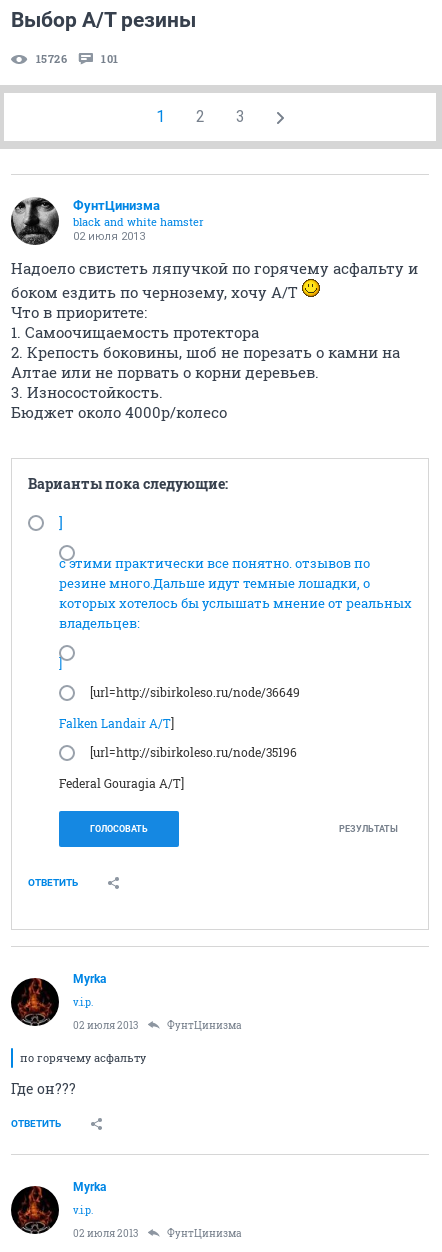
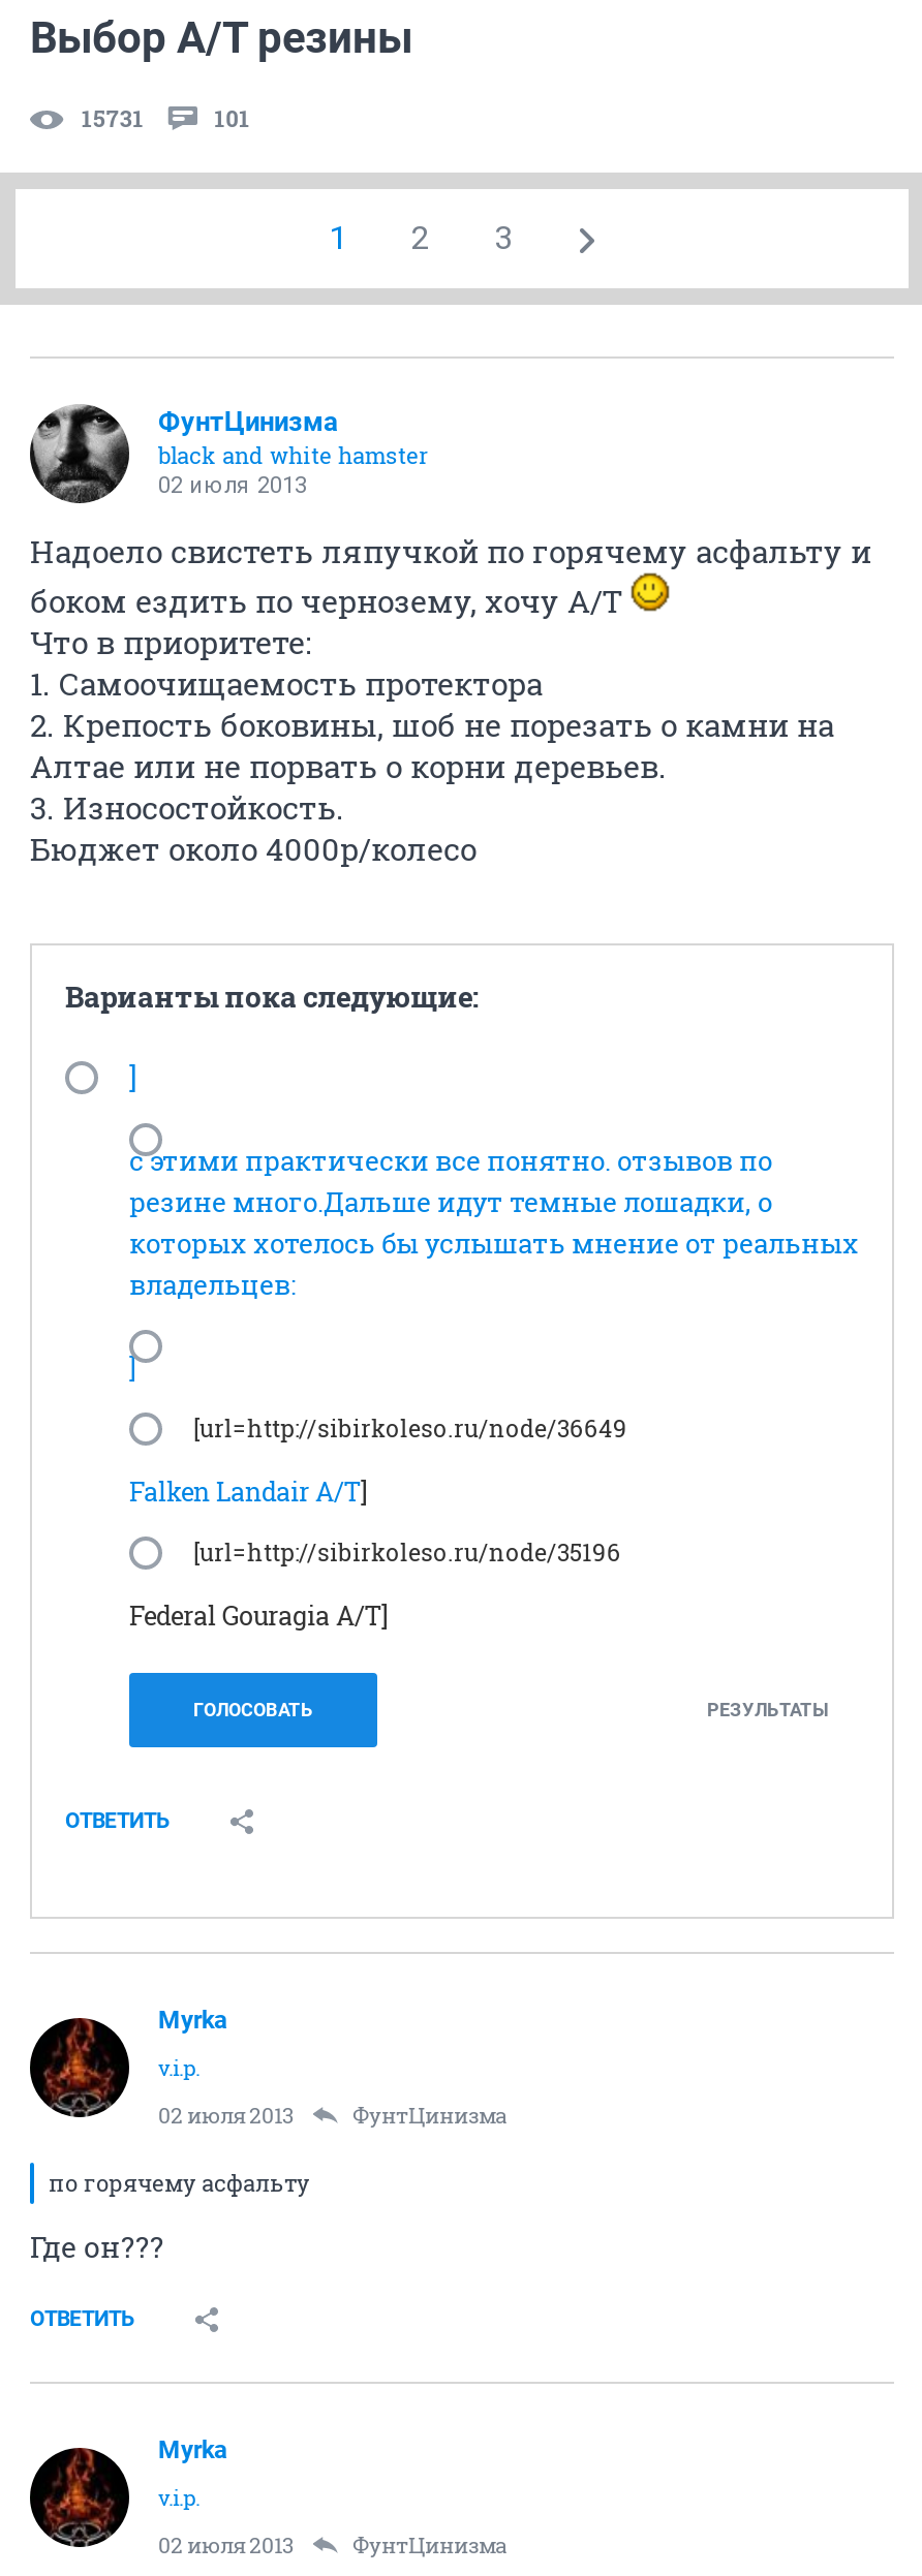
[36,51,67,66] 15726 -> [82,102,144,133] 15731

